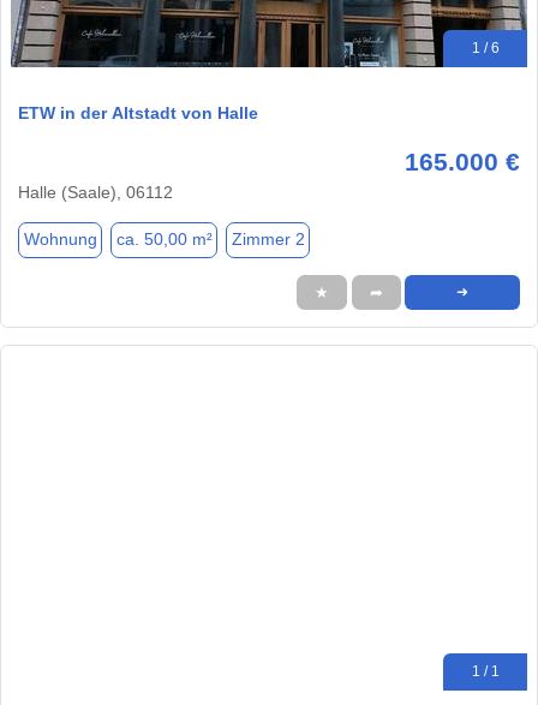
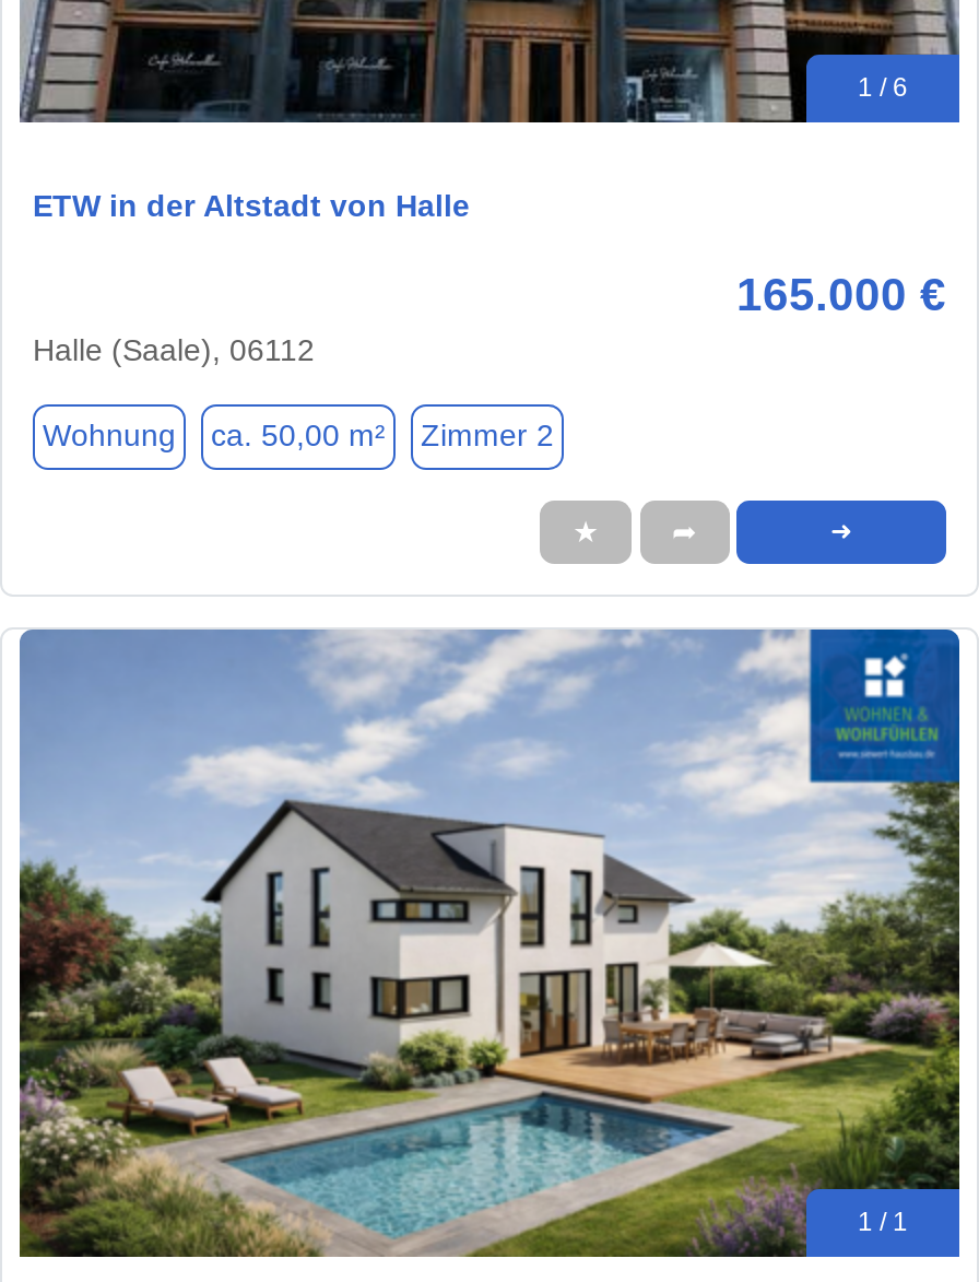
none -> [17,627,962,1259] [image]

